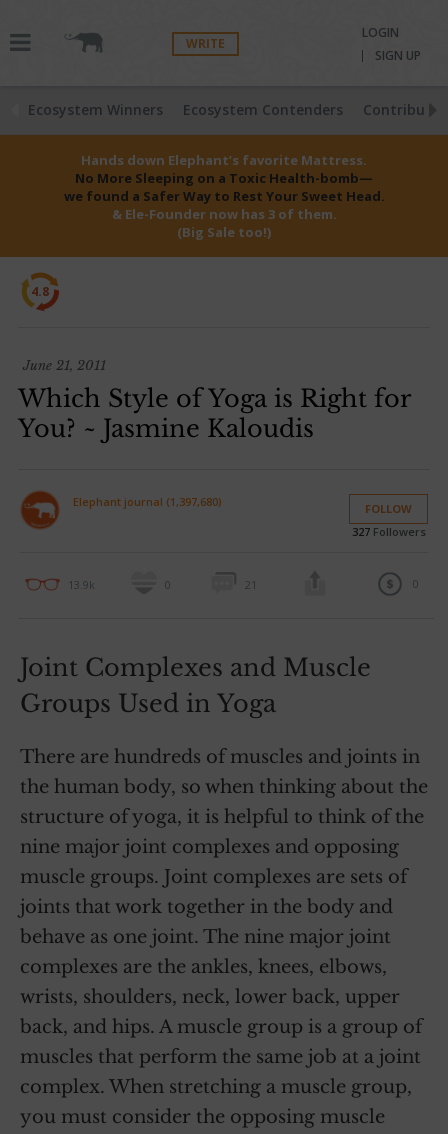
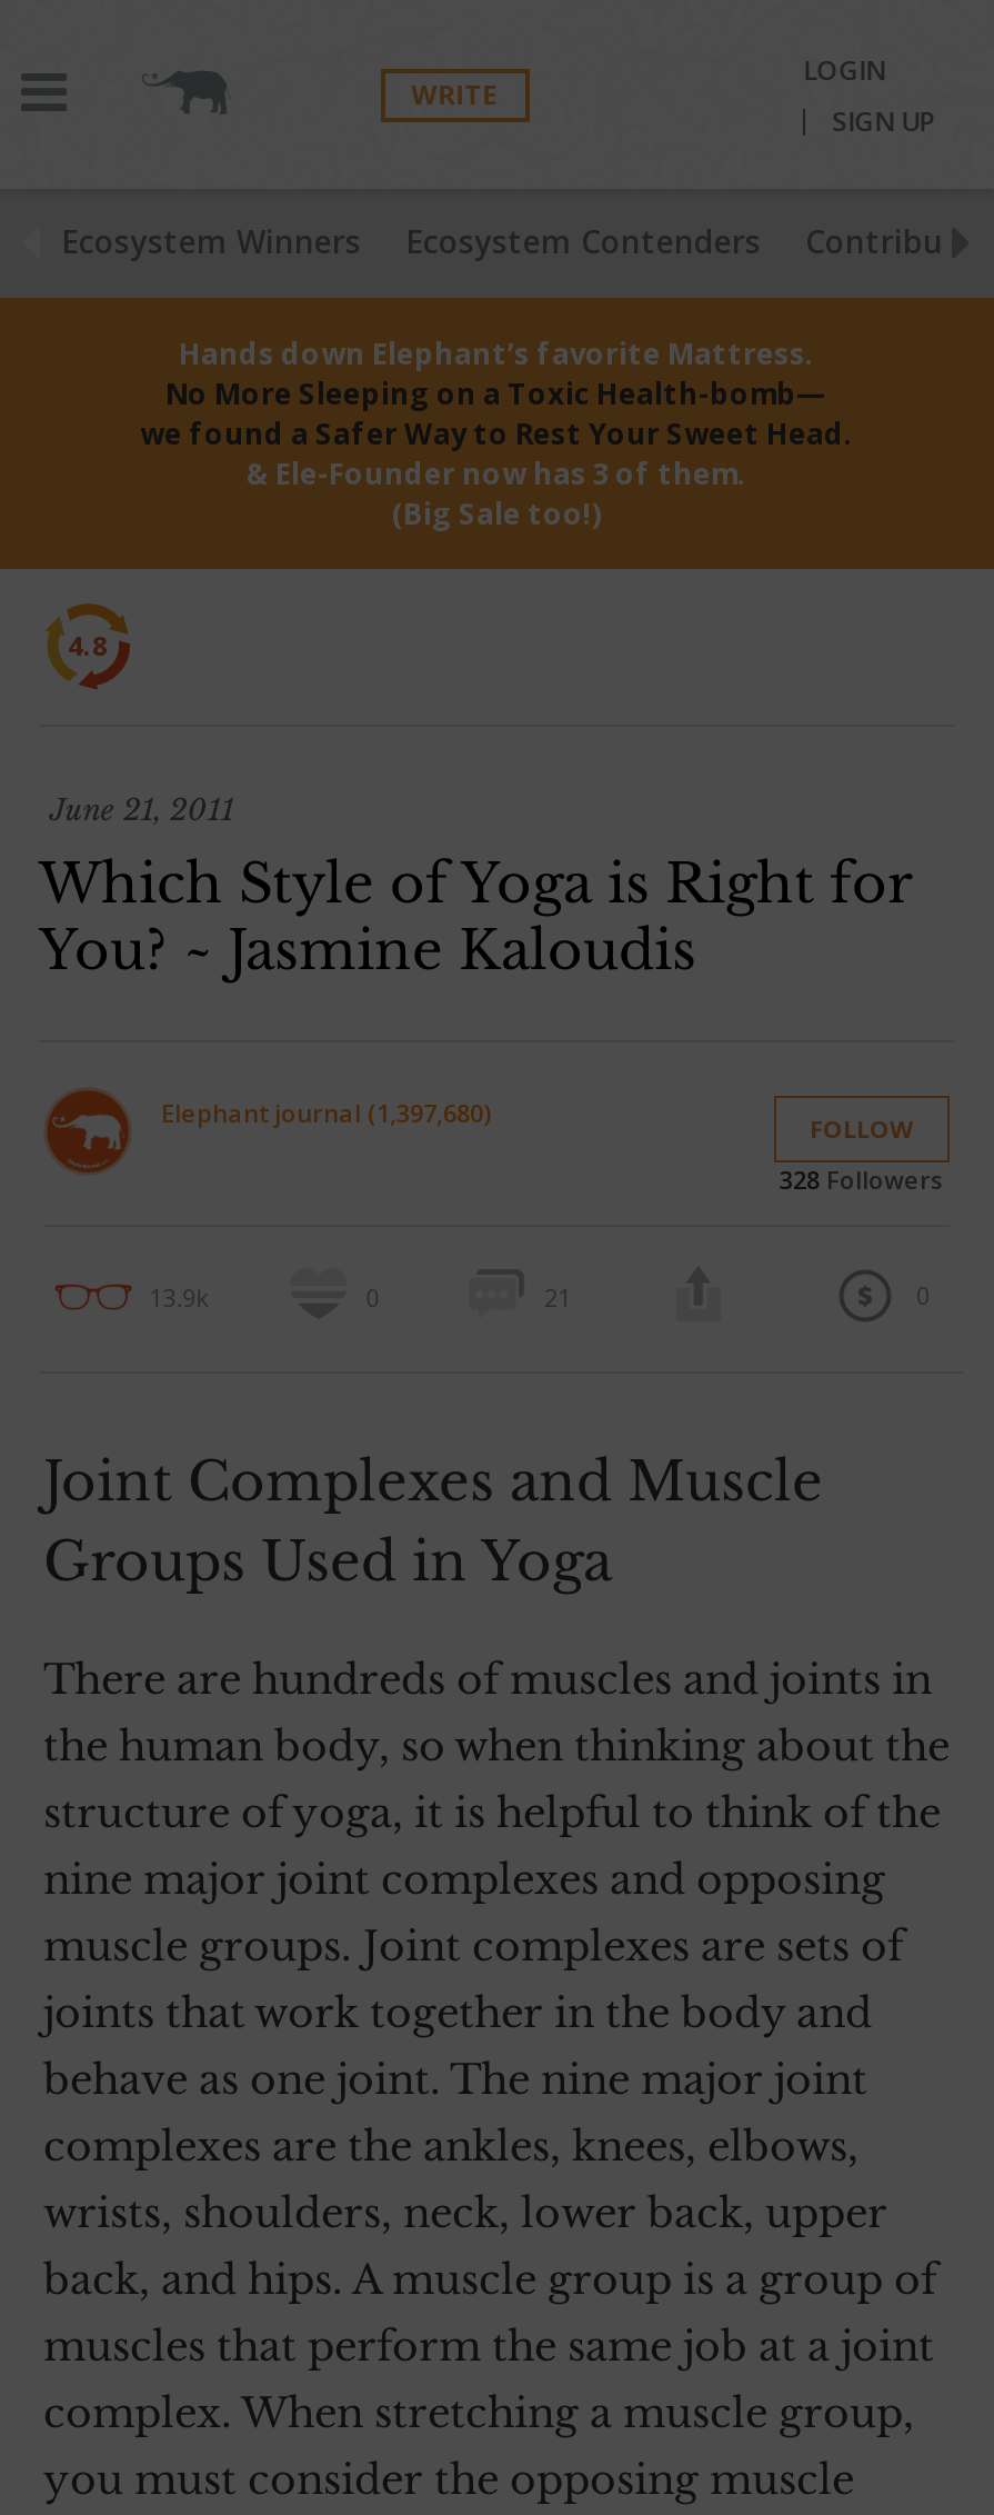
[351,524,425,539] 327Followers -> [780,1162,944,1196] 328Followers

